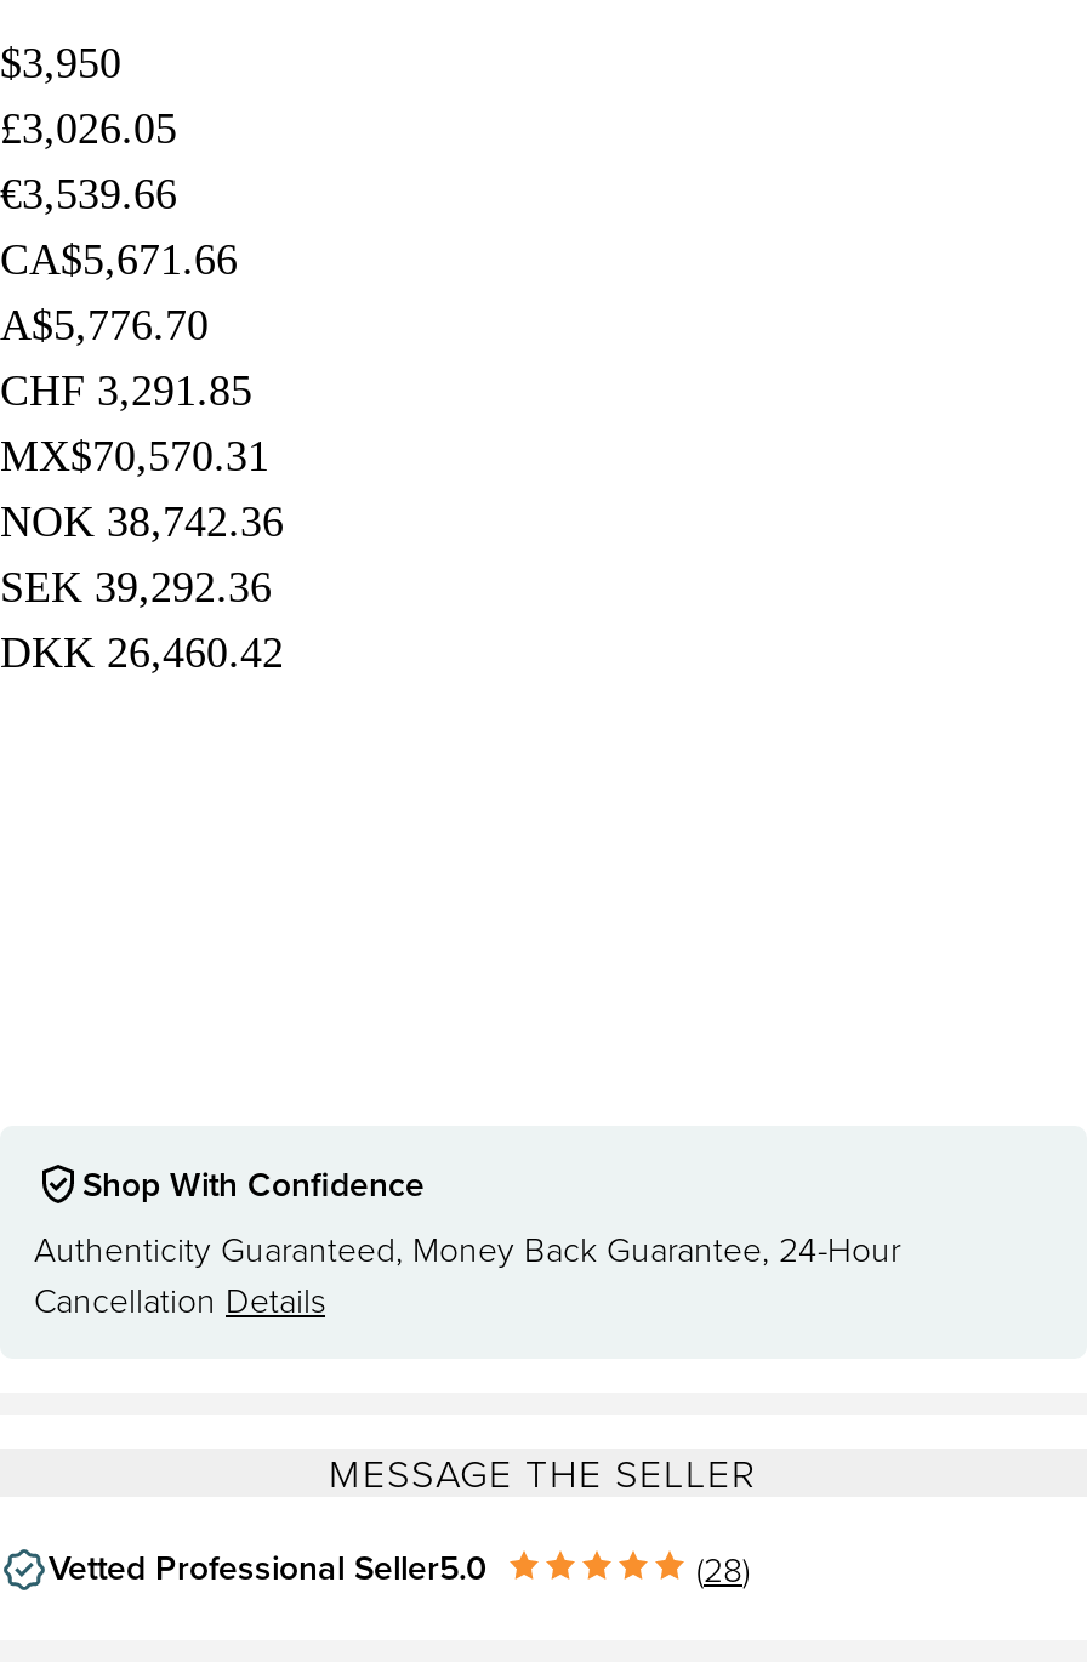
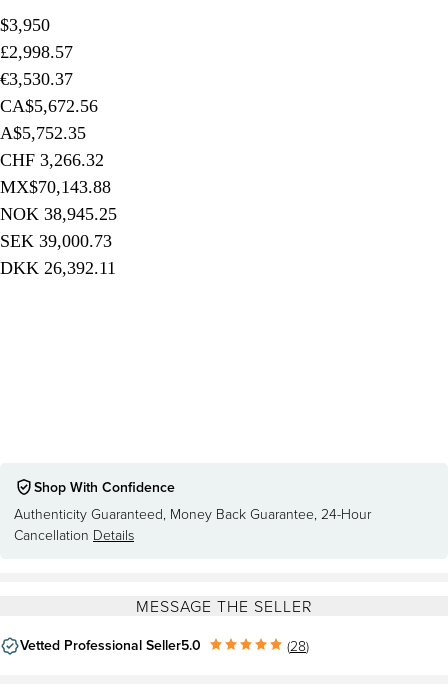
[0,104,284,677] £3,026.05 | €3,539.66 | CA$5,671.66 | A$5,776.70 | CHF 3,291.85 | MX$70,570.31 | NOK 38,742.36 | SEK 39,292.36 | DKK 26,460.42 -> [0,42,117,278] £2,998.57 | €3,530.37 | CA$5,672.56 | A$5,752.35 | CHF 3,266.32 | MX$70,143.88 | NOK 38,945.25 | SEK 39,000.73 | DKK 26,392.11

